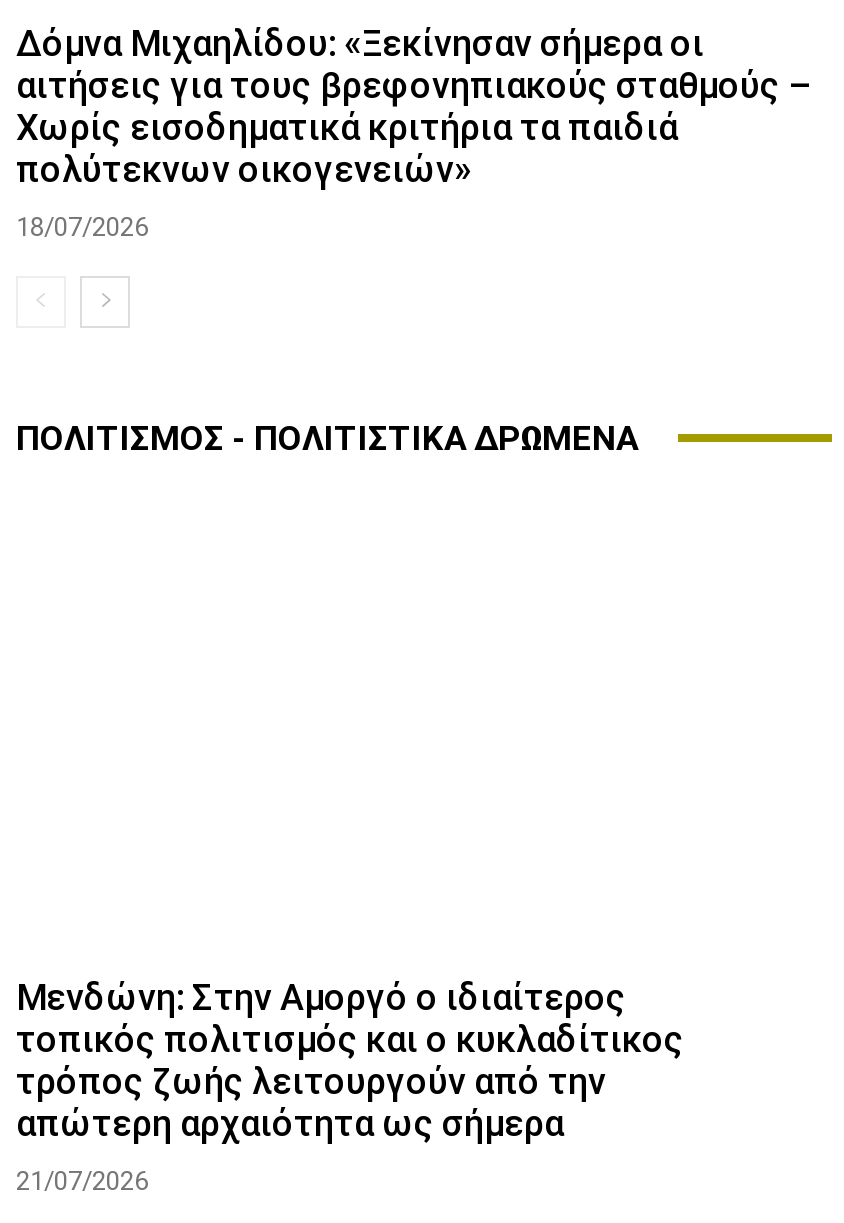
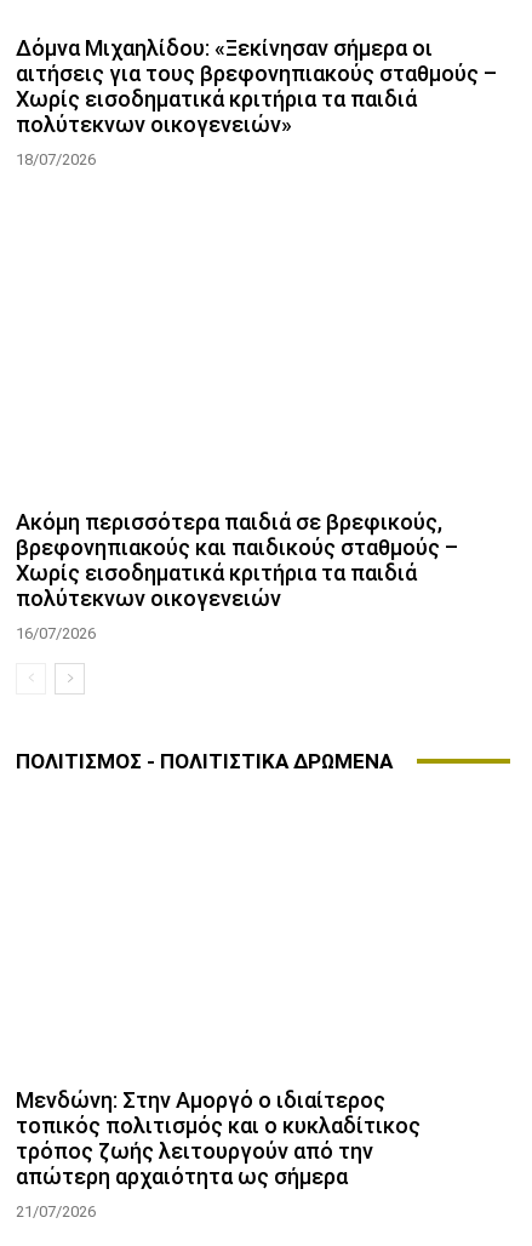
none -> [16,509,458,642] Ακόμη περισσότερα παιδιά σε βρεφικούς, | βρεφονηπιακούς και παιδικούς σταθμούς – | Χωρίς εισοδηματικά κριτήρια τα παιδιά | πολύτεκνων οικογενειών | 16/07/2026

